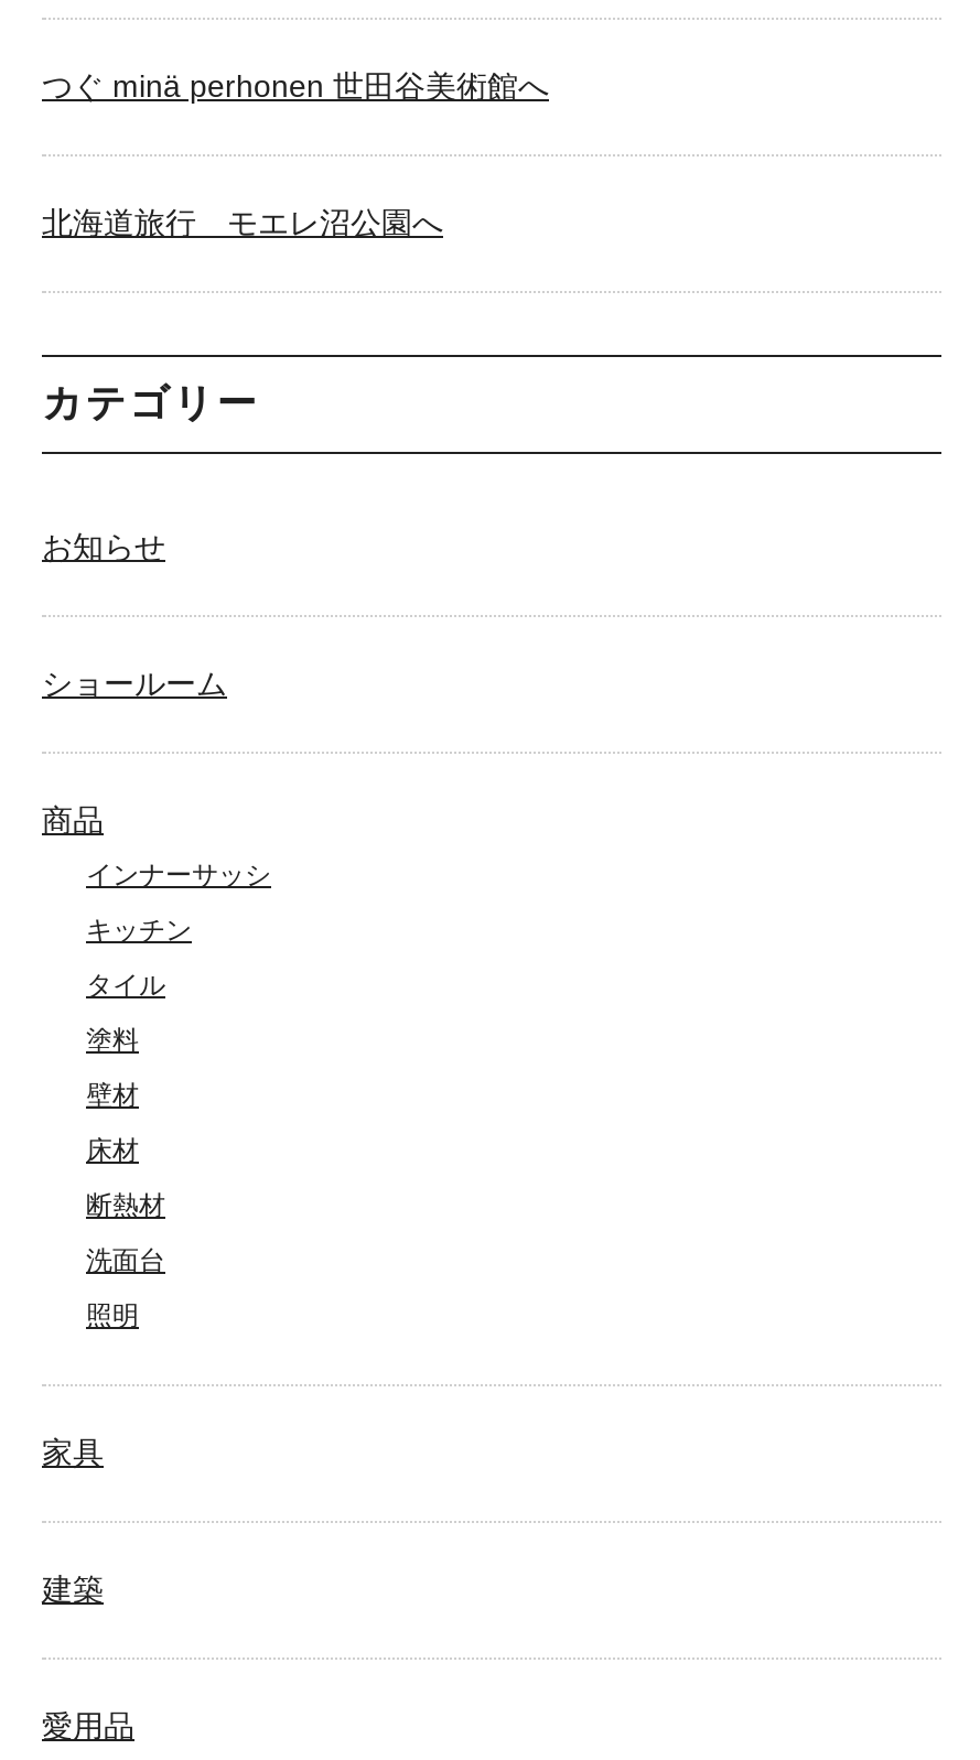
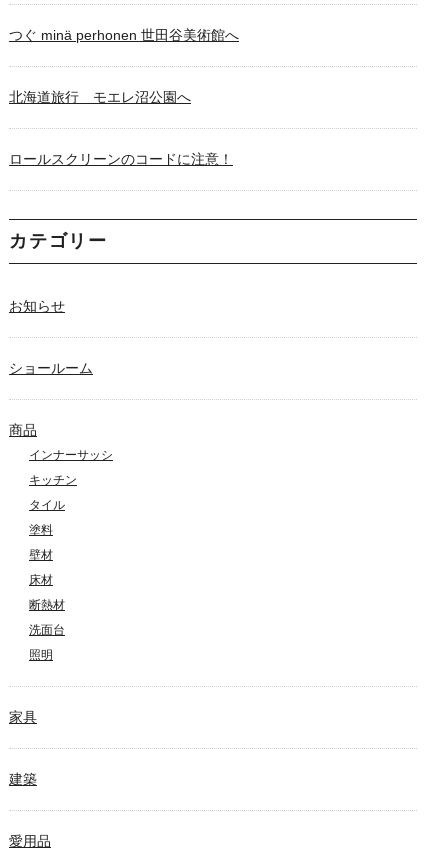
none -> [9,151,233,167] ロールスクリーンのコードに注意！

